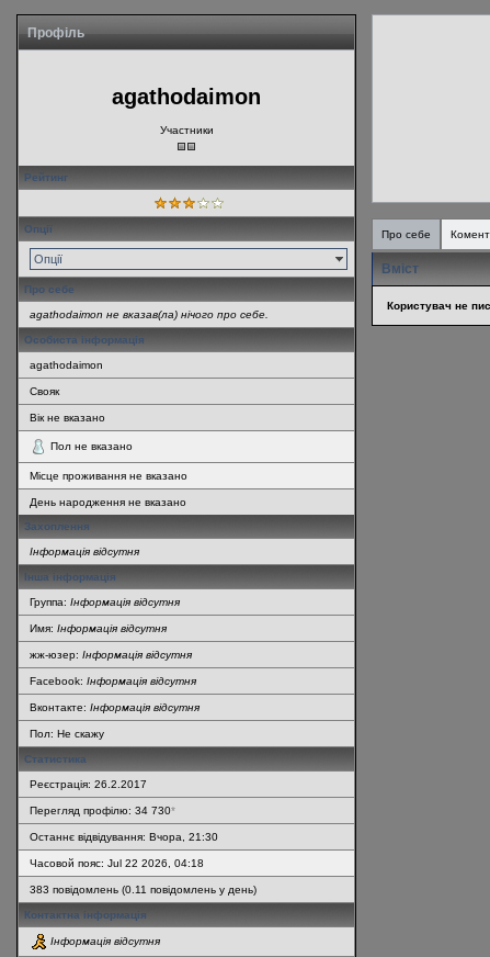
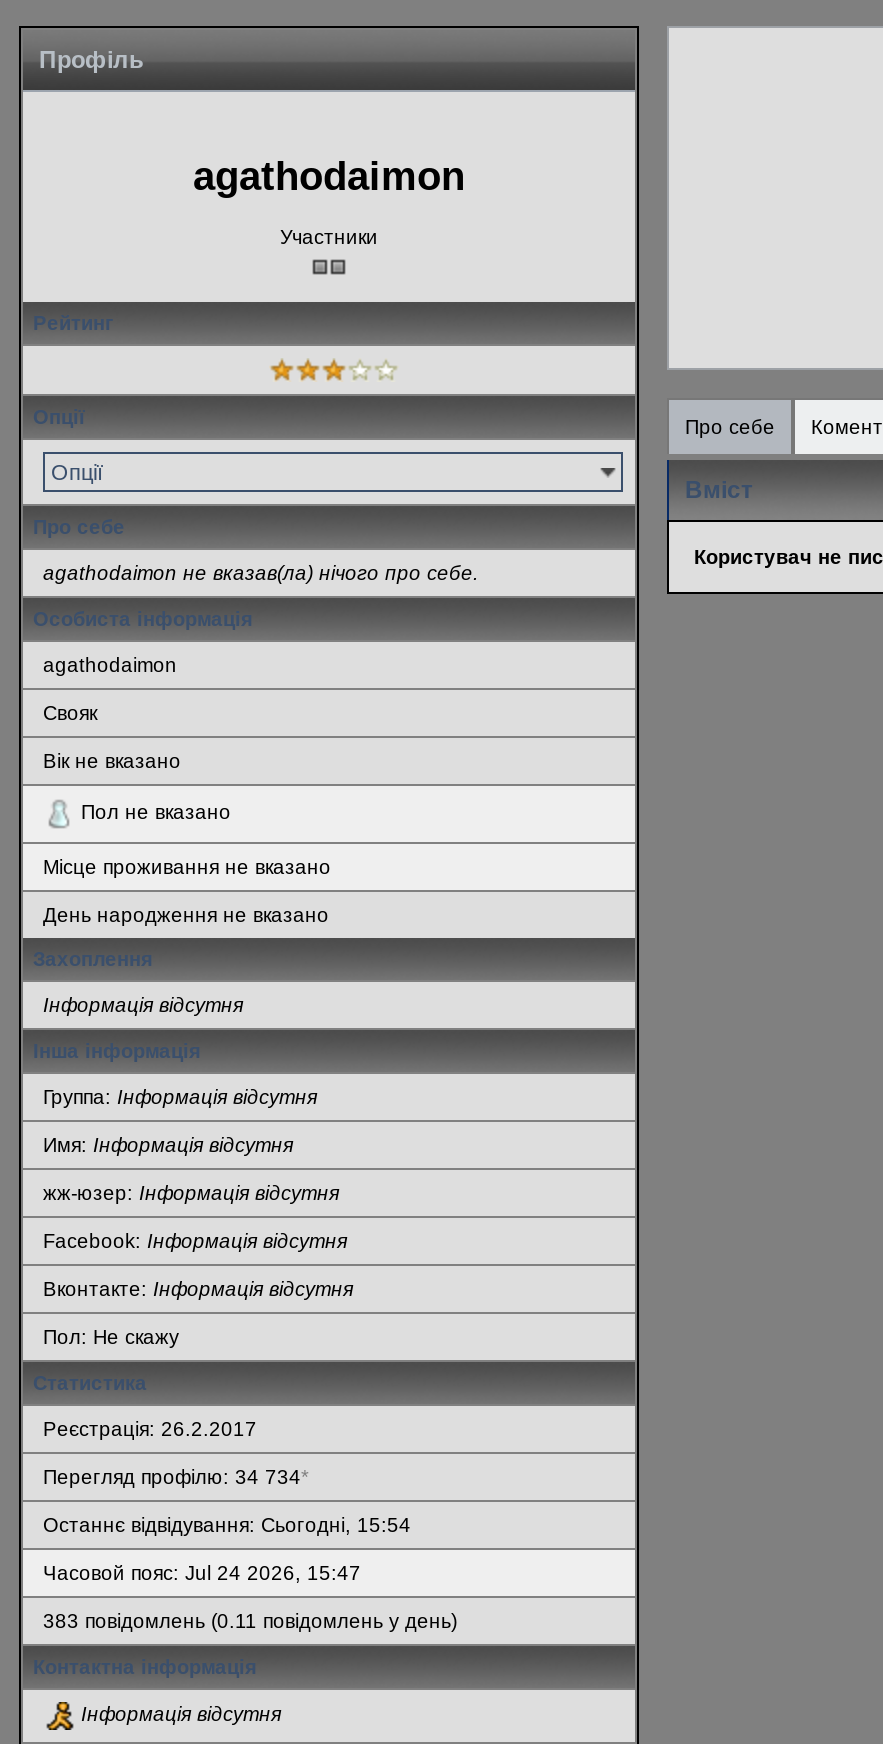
[30,804,175,817] Перегляд профілю: 34 730* -> [43,1466,309,1488] Перегляд профілю: 34 734*
[30,831,218,843] Останнє відвідування: Вчора, 21:30 -> [43,1514,411,1536] Останнє відвідування: Сьогодні, 15:54
[30,857,204,869] Часовой пояс: Jul 22 2026, 04:18 -> [43,1562,361,1584] Часовой пояс: Jul 24 2026, 15:47

